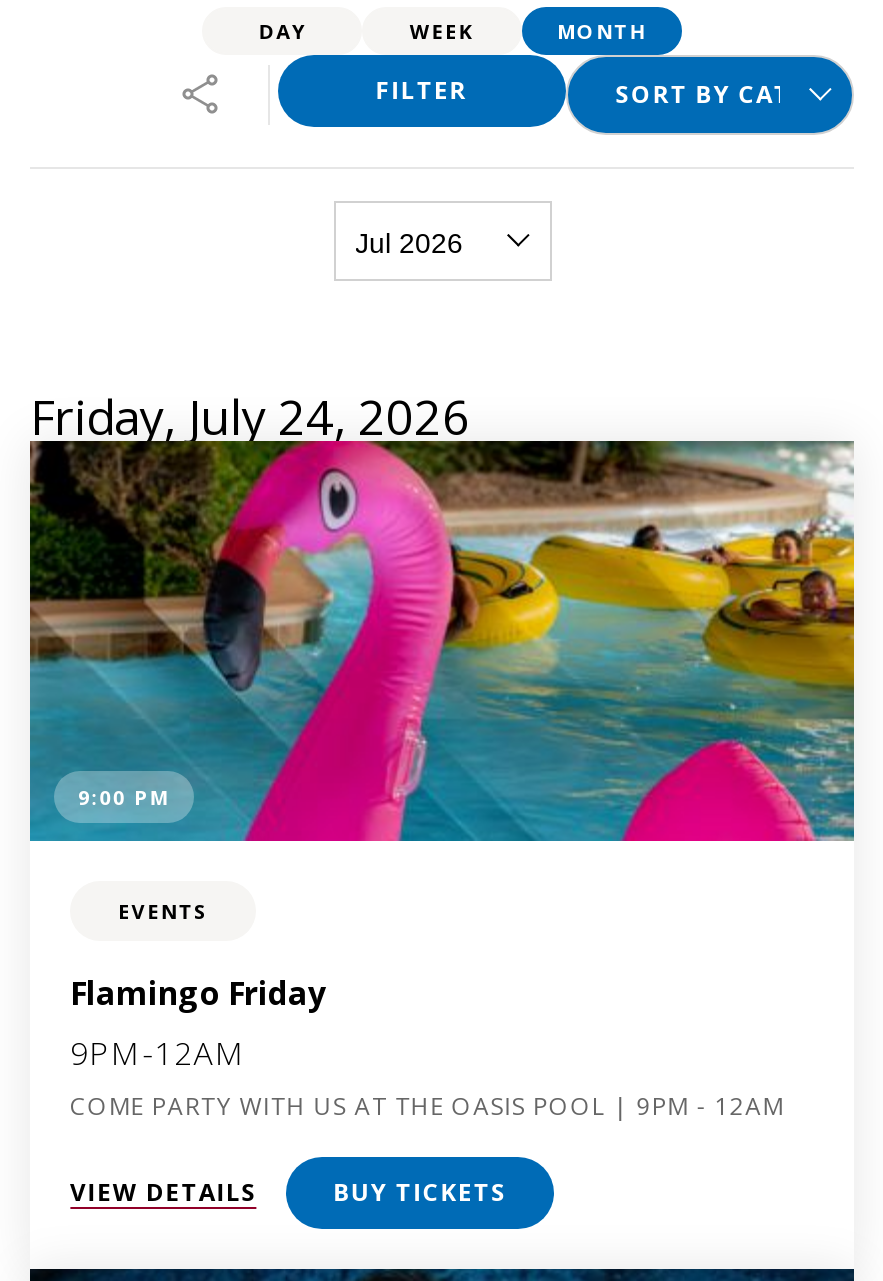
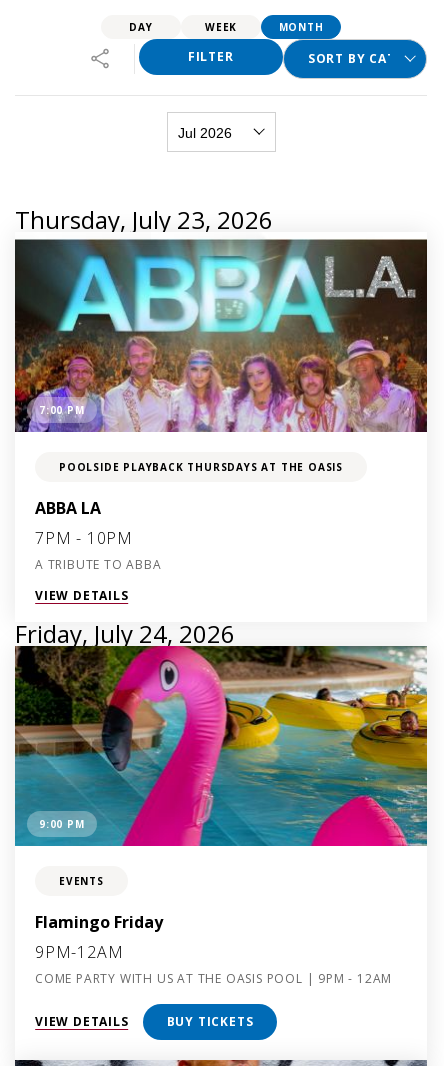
none -> [14,238,428,433] [image] | 7:00 PM
none -> [15,203,273,236] Thursday, July 23, 2026
none -> [35,460,343,604] POOLSIDE PLAYBACK THURSDAYS AT THE OASIS | ABBA LA | 7PM - 10PM | A TRIBUTE TO ABBA | VIEW DETAILS

